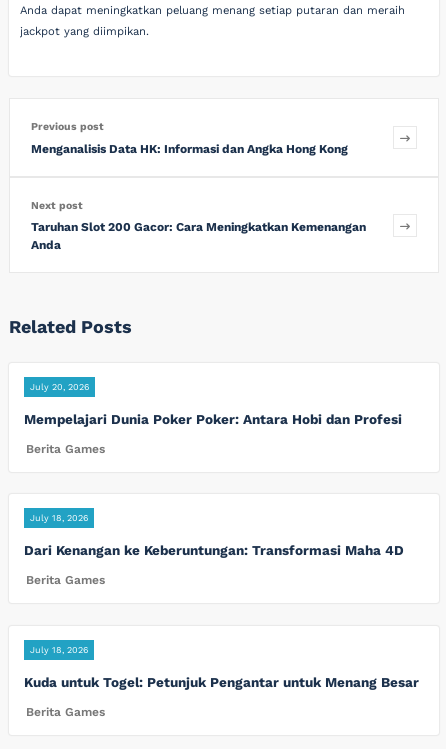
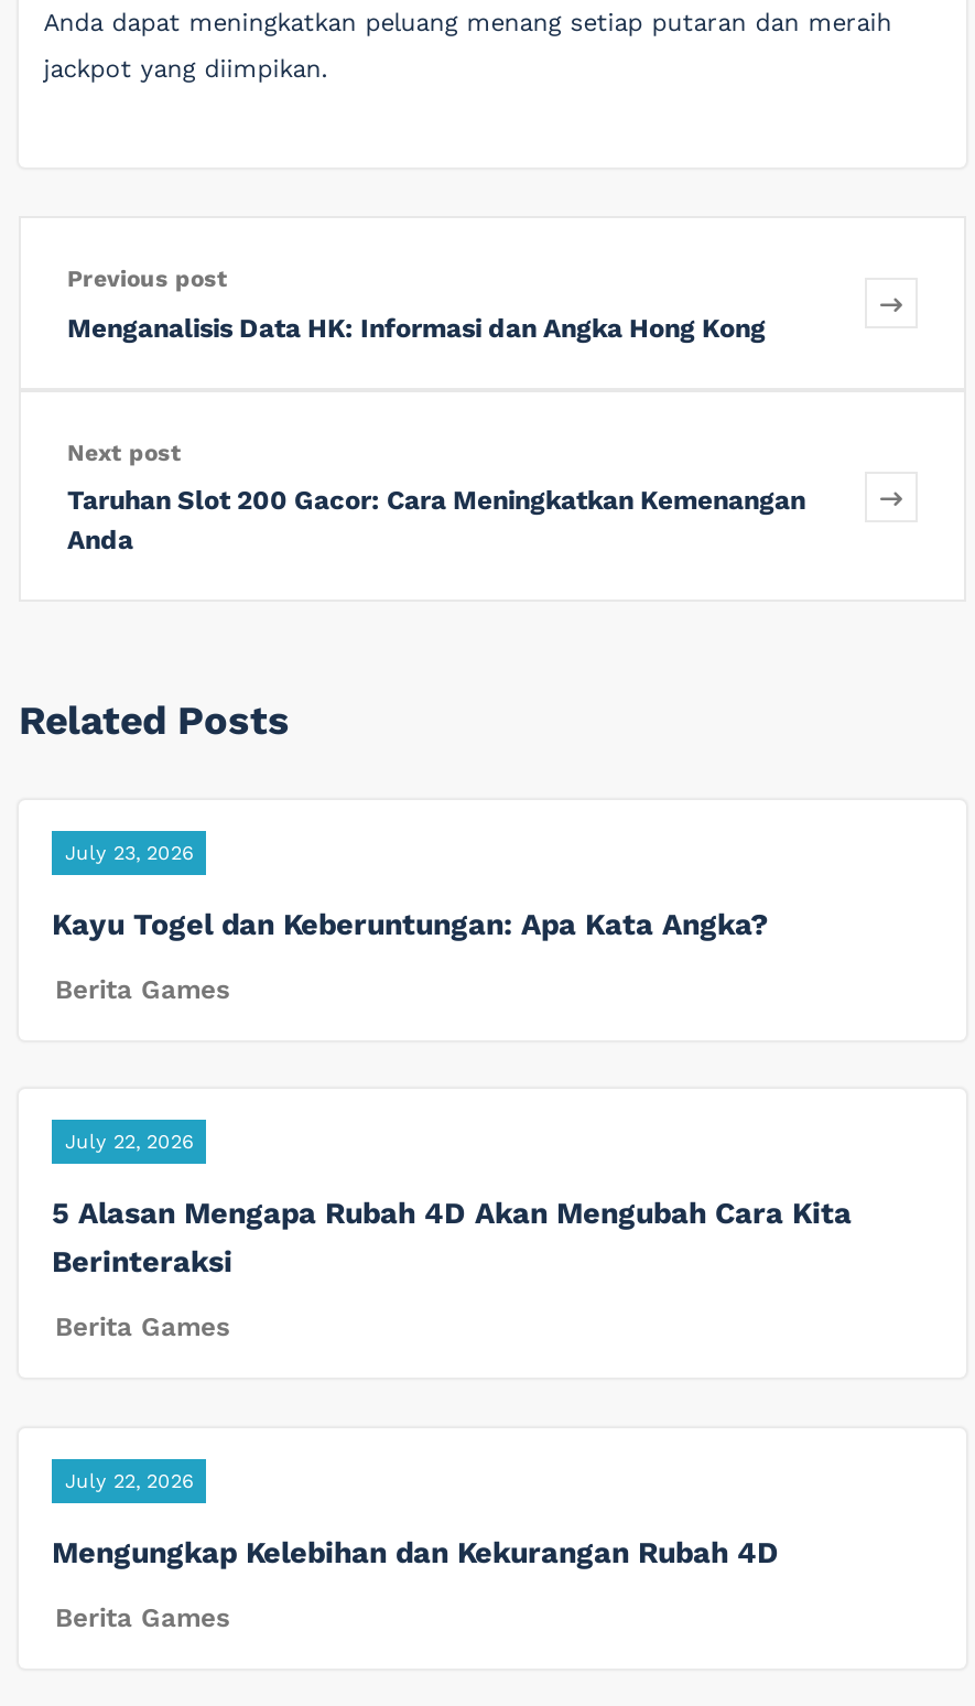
[30,382,89,392] July 20, 2026 -> [65,842,193,864] July 23, 2026
[24,411,402,427] Mempelajari Dunia Poker Poker: Antara Hobi dan Profesi -> [52,906,768,941] Kayu Togel dan Keberuntungan: Apa Kata Angka?
[30,513,88,523] July 18, 2026 -> [65,1132,193,1154] July 22, 2026
[24,542,404,558] Dari Kenangan ke Keberuntungan: Transformasi Maha 4D -> [52,1196,852,1279] 5 Alasan Mengapa Rubah 4D Akan Mengubah Cara Kita | Berinteraksi
[30,645,88,655] July 18, 2026 -> [65,1470,193,1492] July 22, 2026
[24,674,419,690] Kuda untuk Togel: Petunjuk Pengantar untuk Menang Besar -> [52,1534,779,1569] Mengungkap Kelebihan dan Kekurangan Rubah 4D

